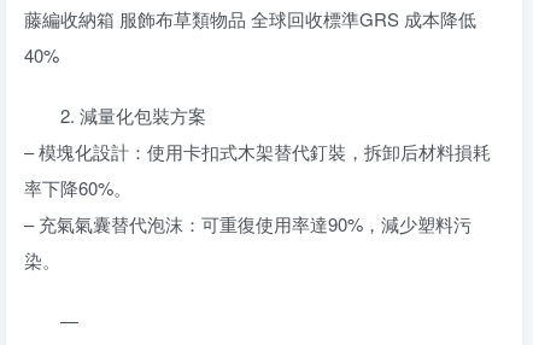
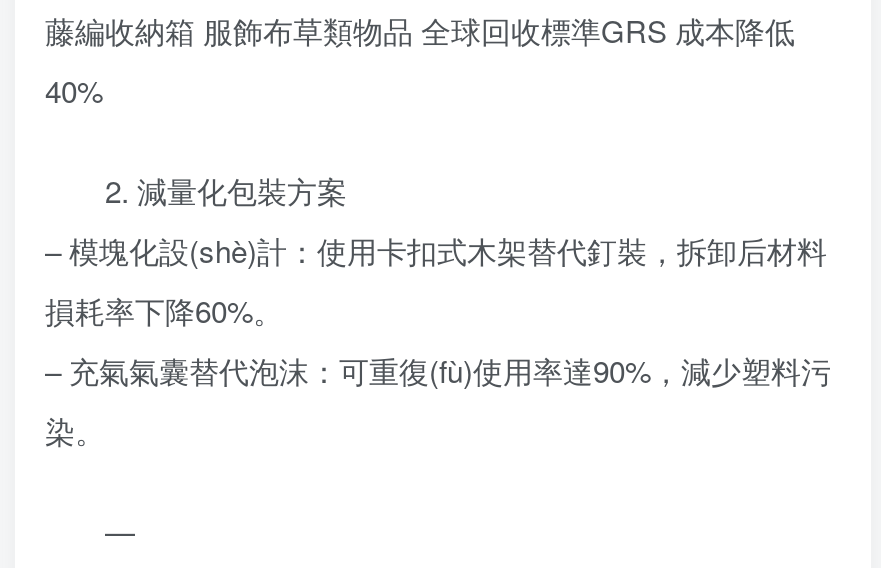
[24,139,491,236] – 模塊化設計：使用卡扣式木架替代釘裝，拆卸后材料損耗 | 率下降60%。 | – 充氣氣囊替代泡沫：可重復使用率達90%，減少塑料污 -> [45,229,831,391] – 模塊化設(shè)計：使用卡扣式木架替代釘裝，拆卸后材料 | 損耗率下降60%。 | – 充氣氣囊替代泡沫：可重復(fù)使用率達90%，減少塑料污

